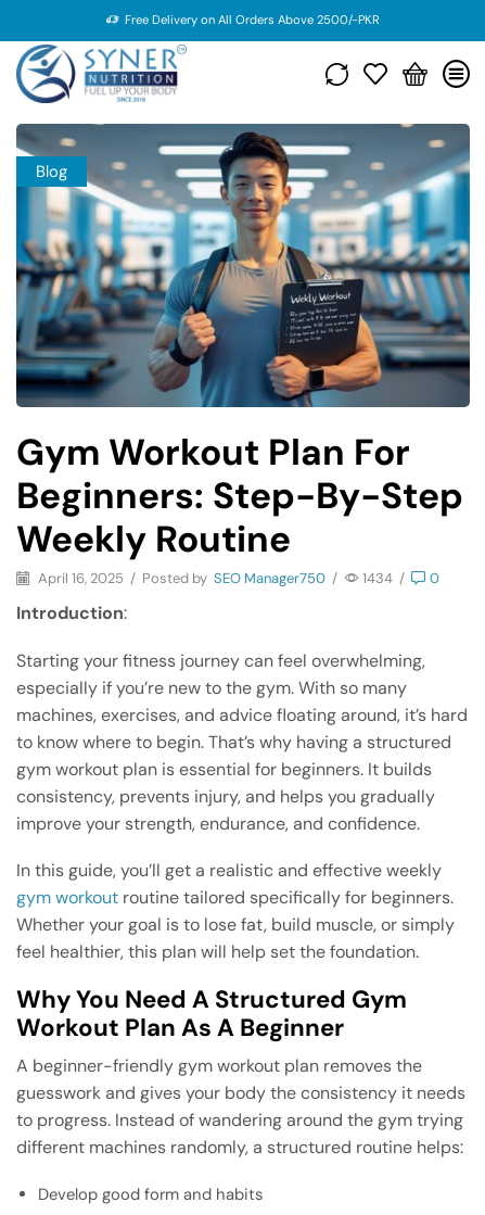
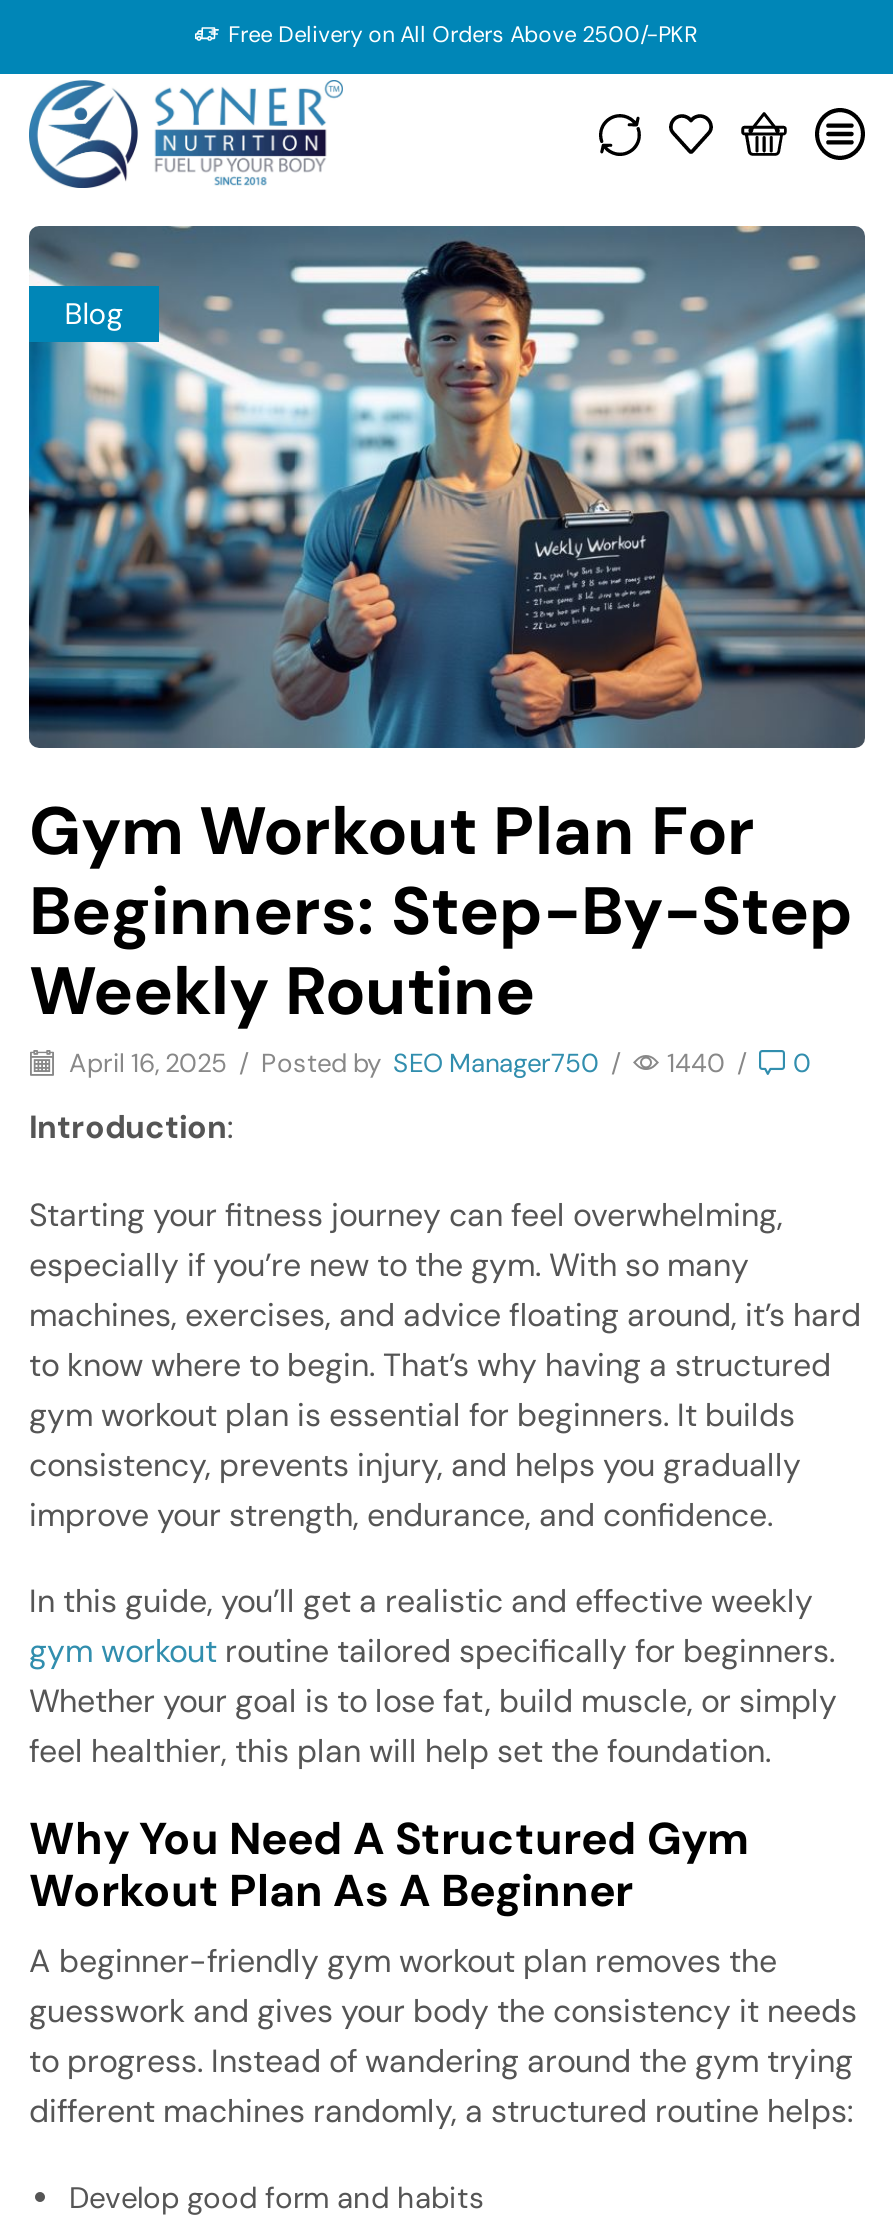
[362,569,405,587] 1434 / -> [667,1046,747,1080] 1440 /

